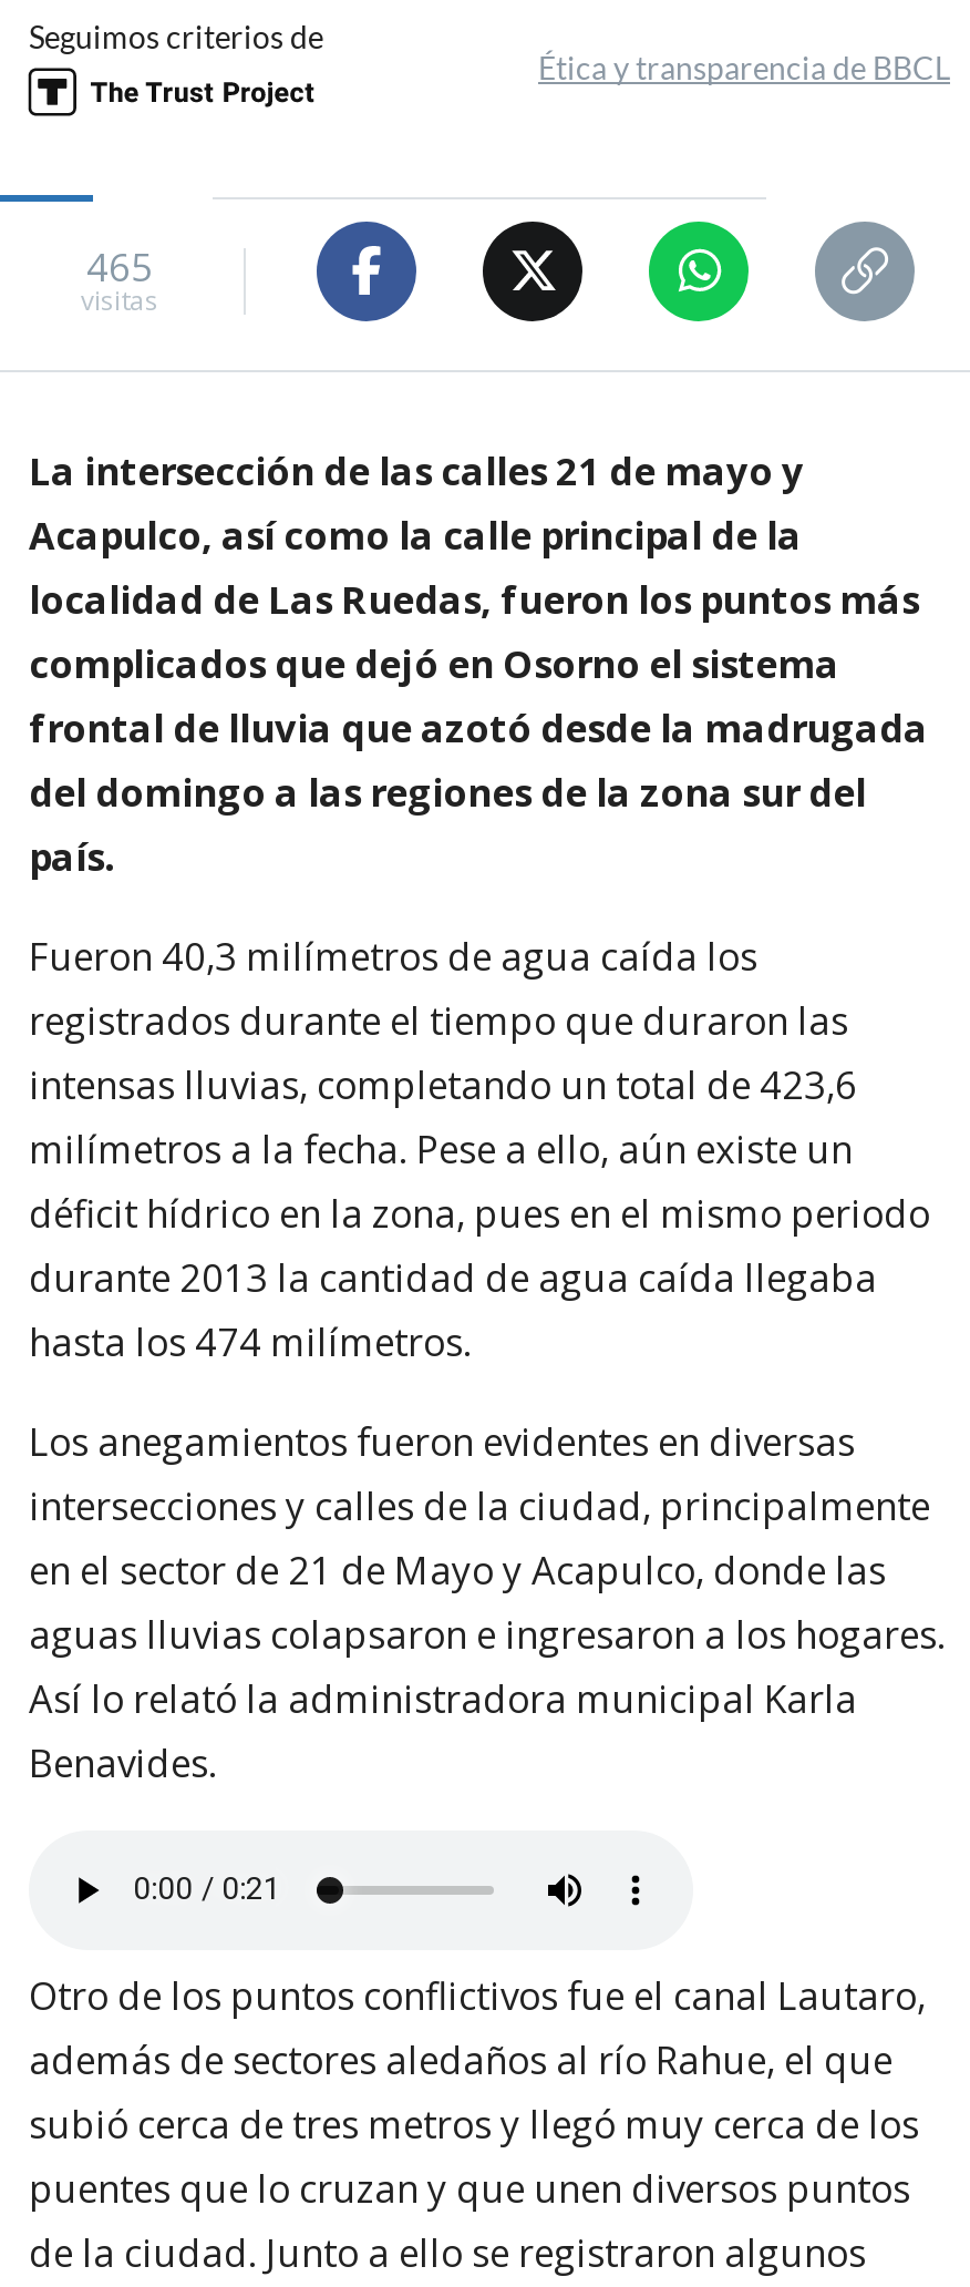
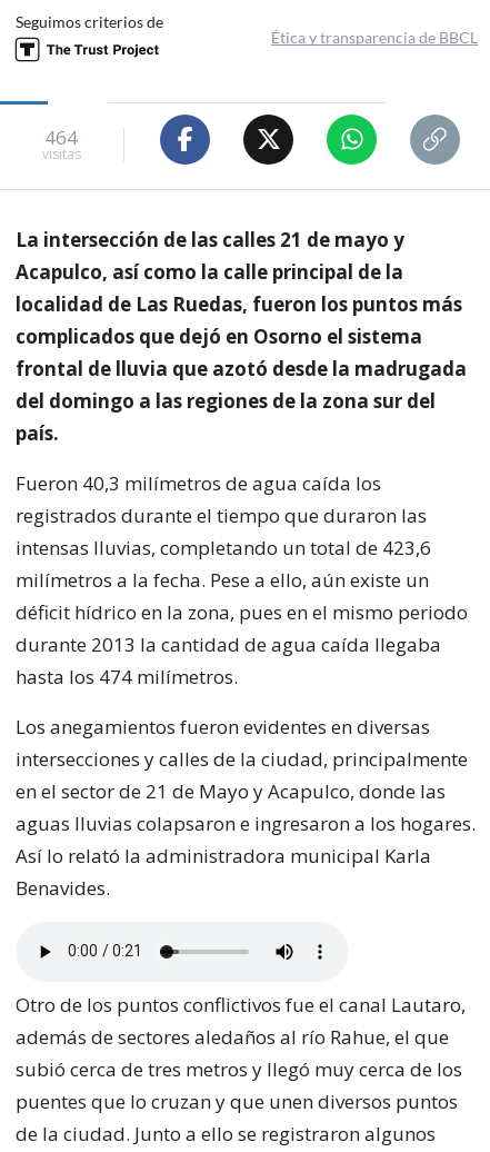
[86,242,153,293] 465 -> [44,125,78,150] 464

